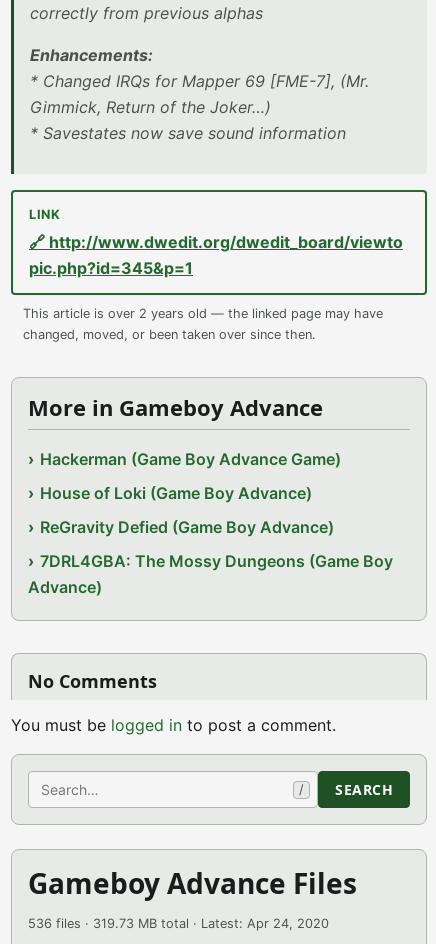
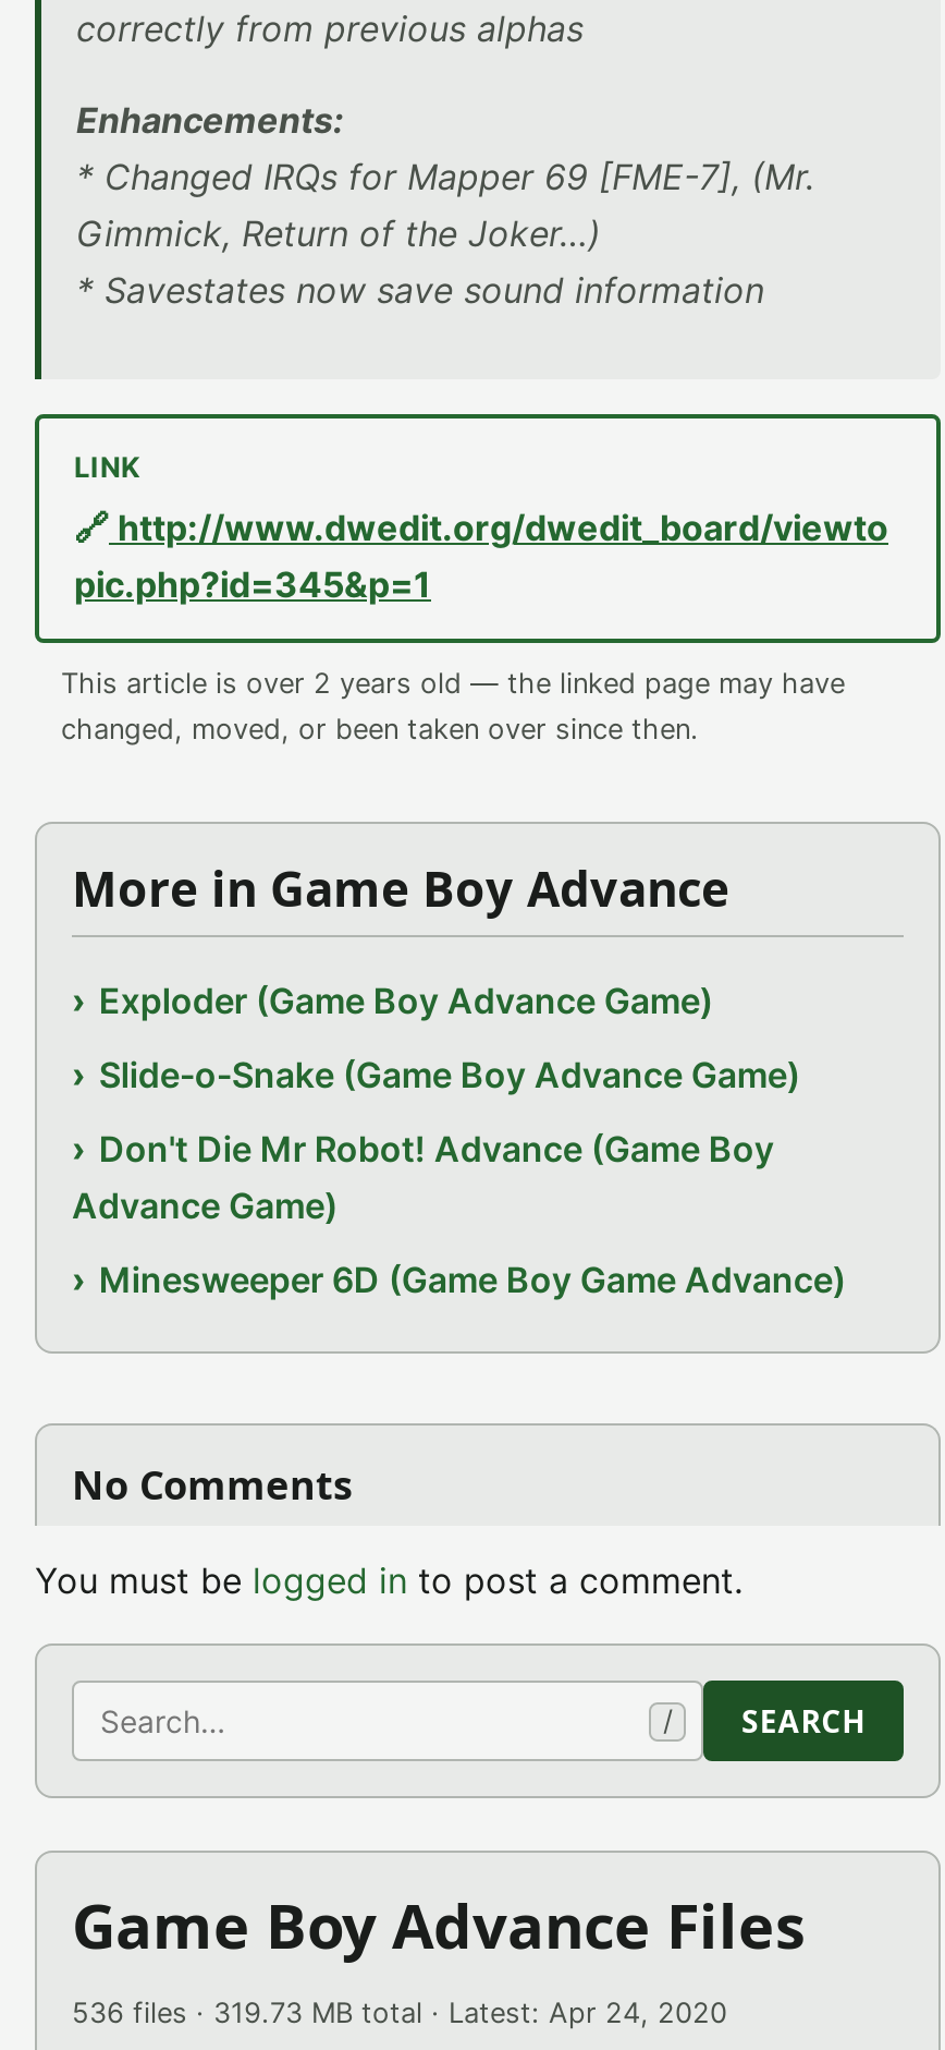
[28,392,323,422] More in Gameboy Advance -> [72,854,729,920] More in Game Boy Advance
[40,449,341,469] Hackerman (Game Boy Advance Game) -> [99,979,713,1022] Exploder (Game Boy Advance Game)
[40,483,312,503] House of Loki (Game Boy Advance) -> [99,1053,800,1096] Slide-o-Snake (Game Boy Advance Game)
[40,517,334,537] ReGravity Defied (Game Boy Advance) -> [72,1127,774,1227] Don't Die Mr Robot! Advance (Game Boy | Advance Game)
[28,551,393,597] 7DRL4GBA: The Mossy Dungeons (Game Boy | Advance) -> [99,1258,846,1301] Minesweeper 6D (Game Boy Game Advance)
[28,864,357,902] Gameboy Advance Files -> [72,1883,806,1966] Game Boy Advance Files

